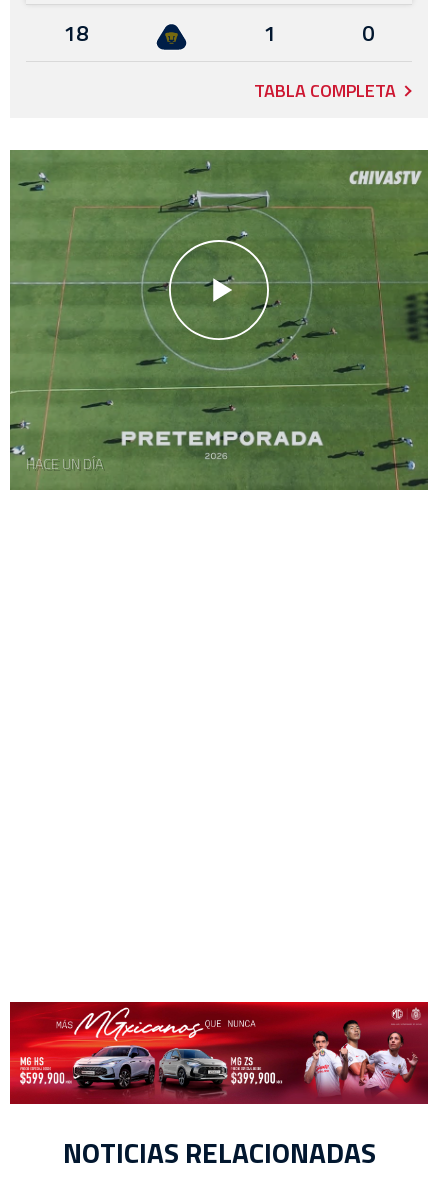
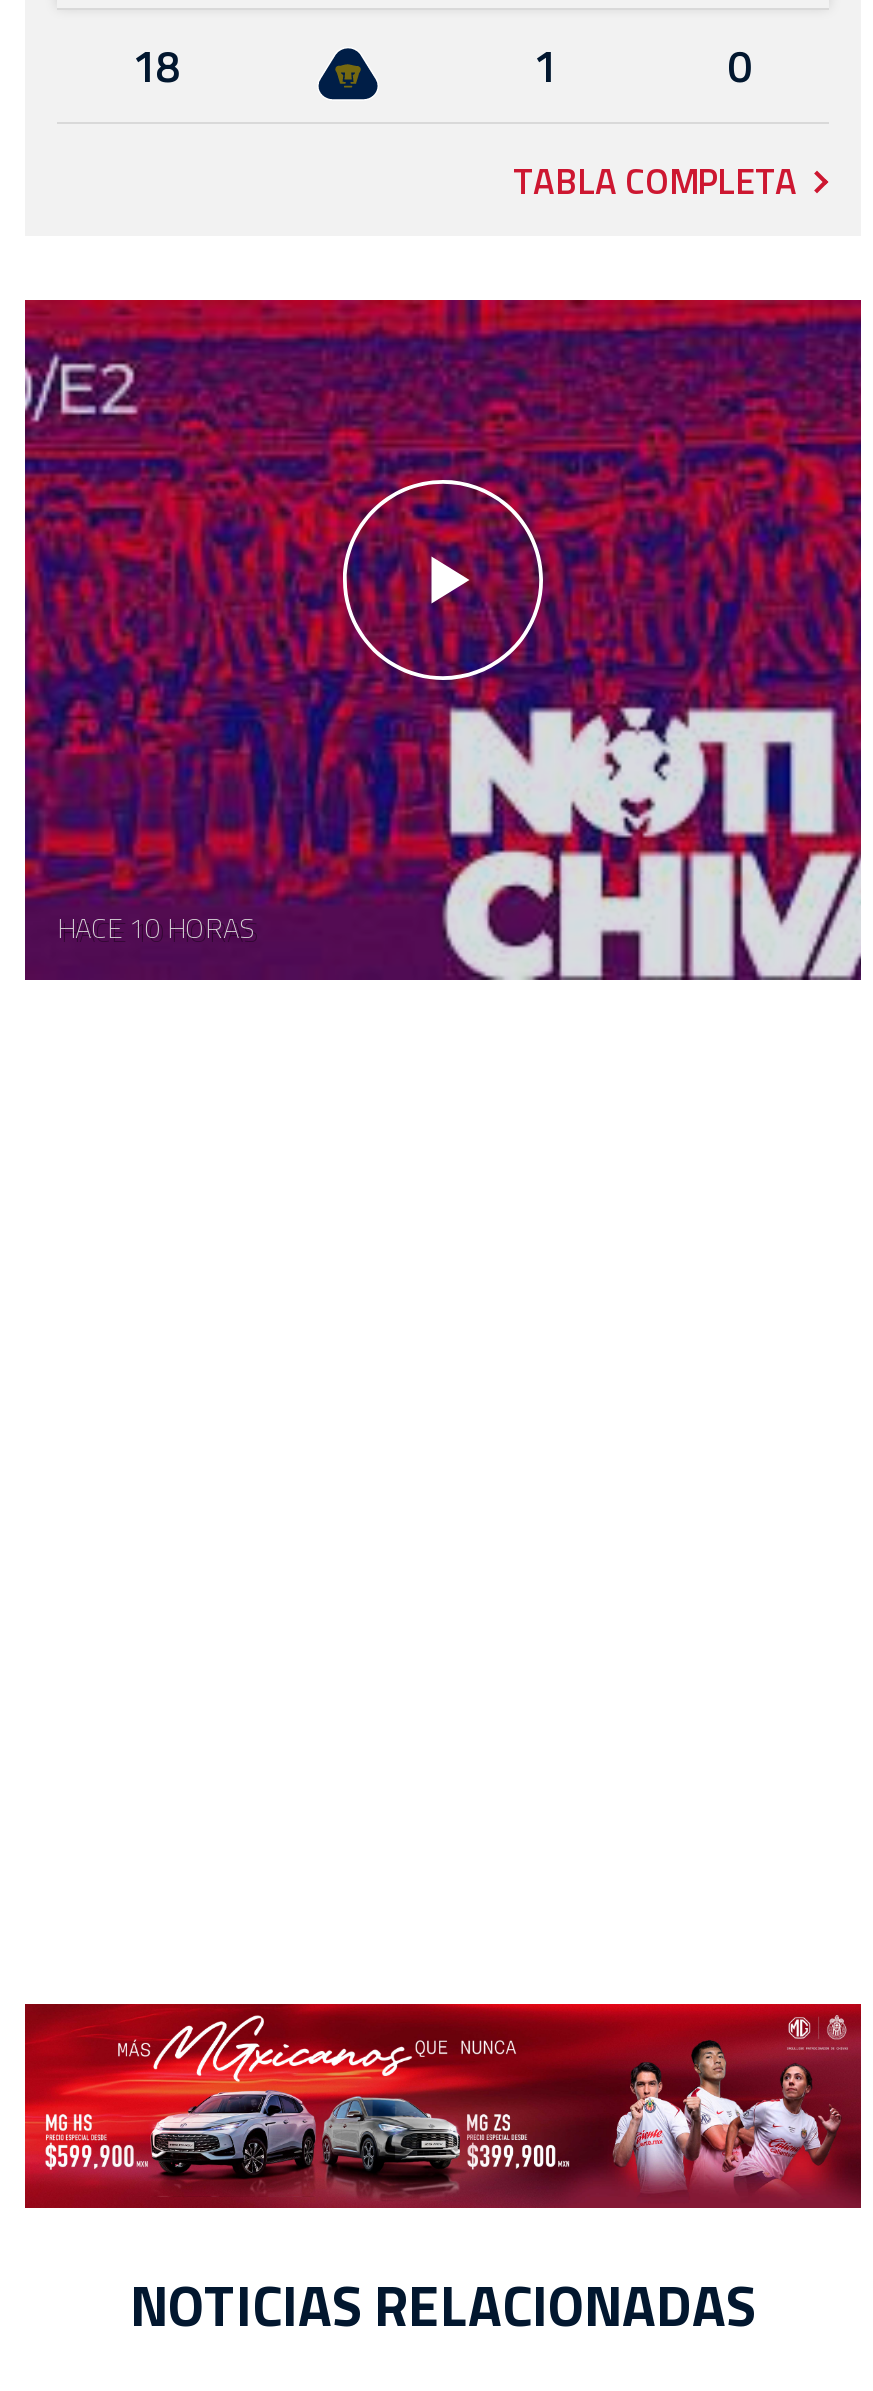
[9,149,429,491] [image] | HACE UN DÍA -> [23,298,863,982] [image] | HACE 10 HORAS

